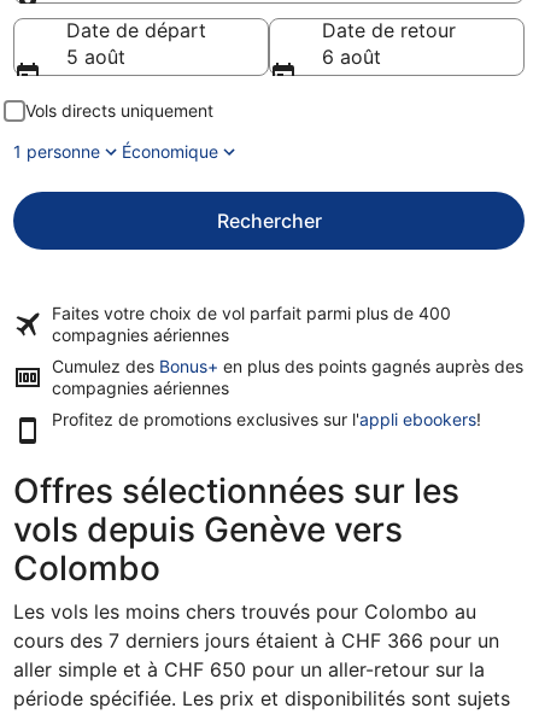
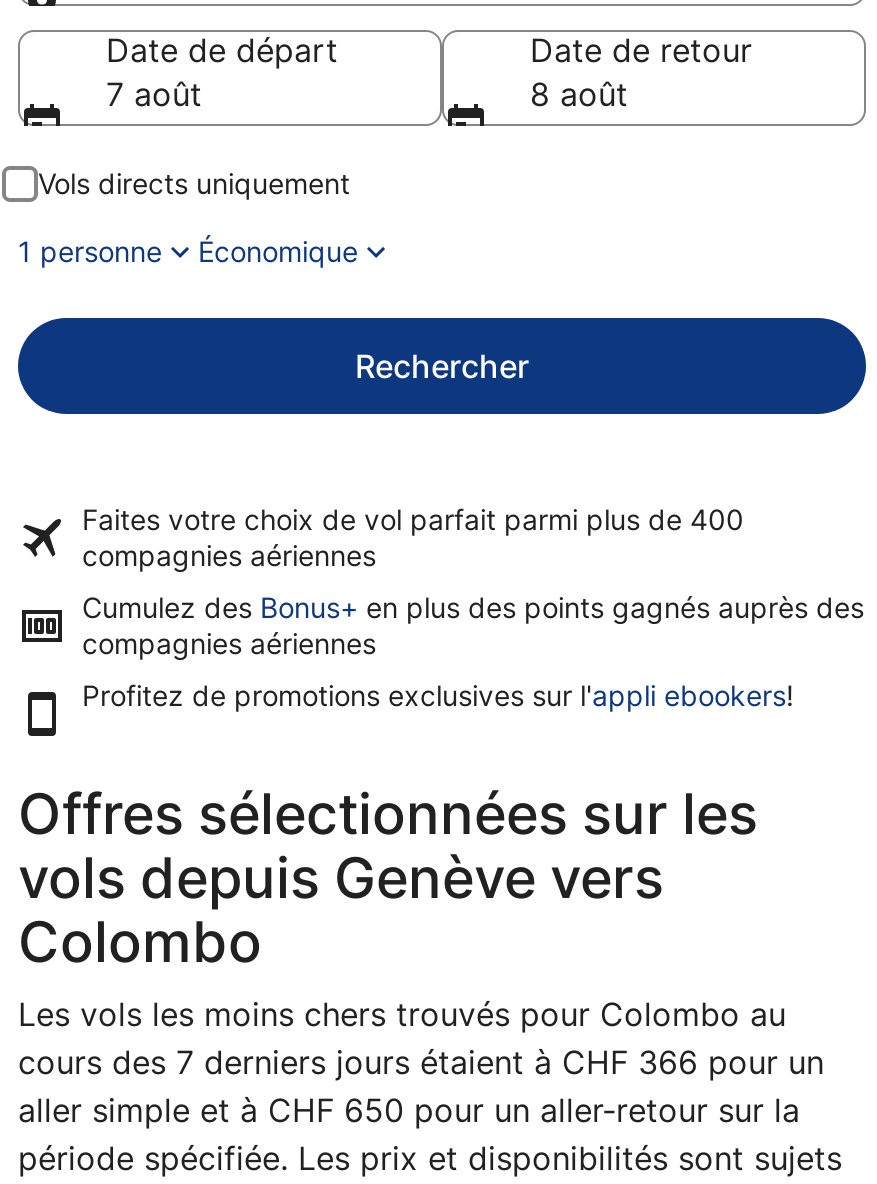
[66,45,125,69] 5 août -> [106,74,202,114] 7 août
[322,45,381,69] 6 août -> [530,74,628,114] 8 août

